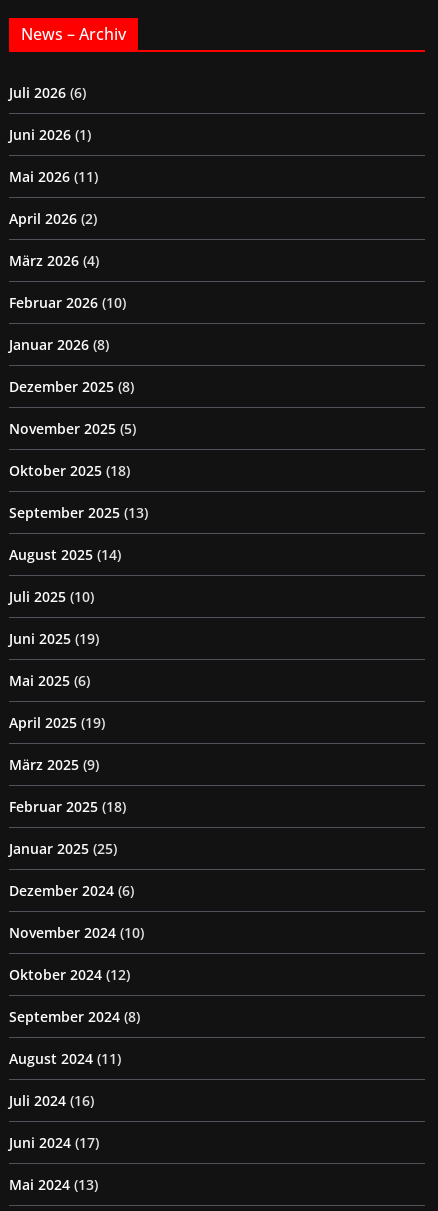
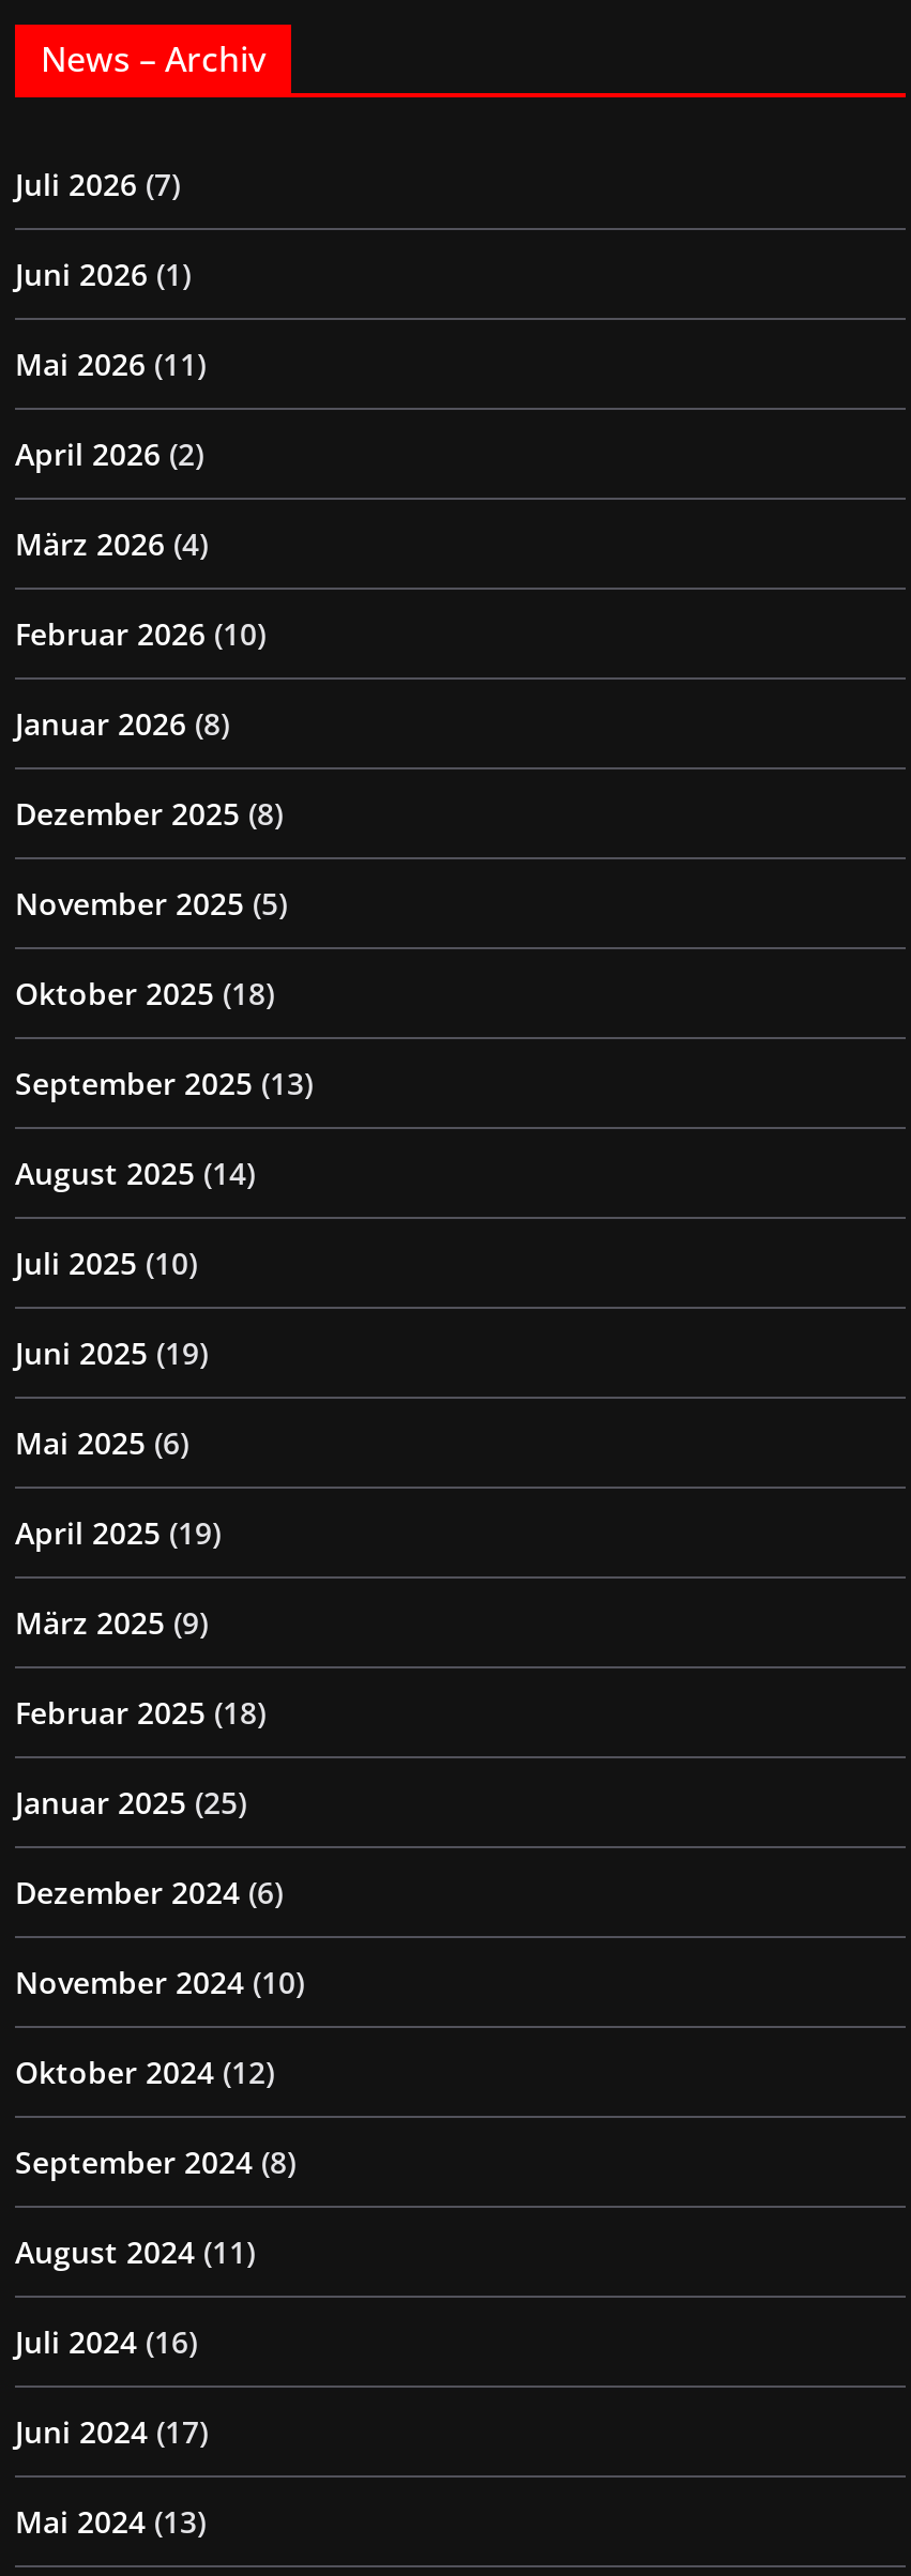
[9,83,86,102] Juli 2026 (6) -> [15,164,180,204] Juli 2026 (7)

